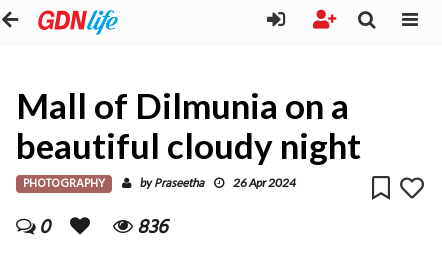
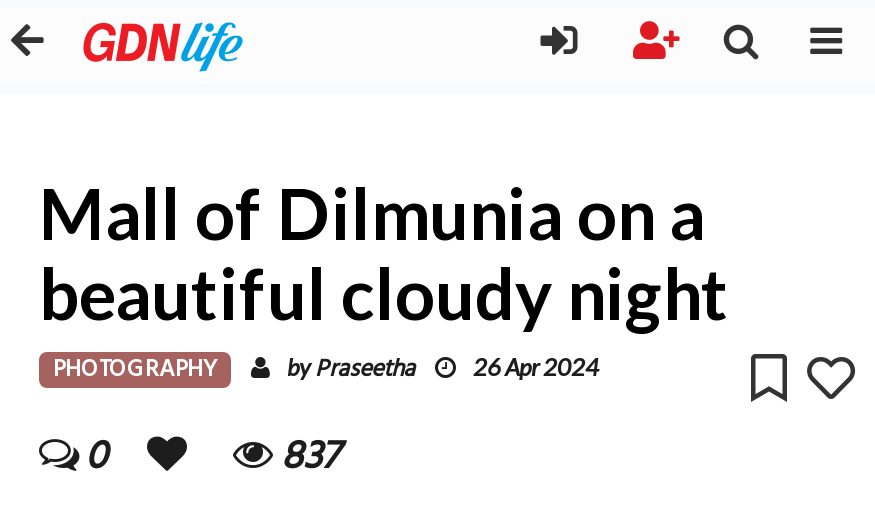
[137,211,168,243] 836 -> [281,424,339,488] 837

